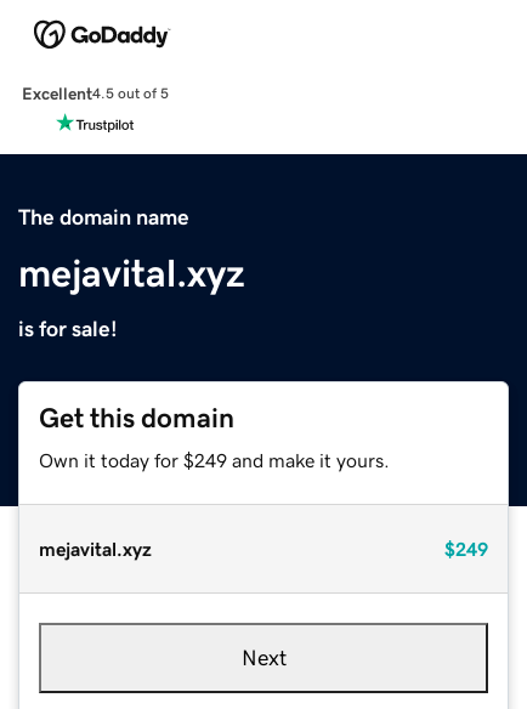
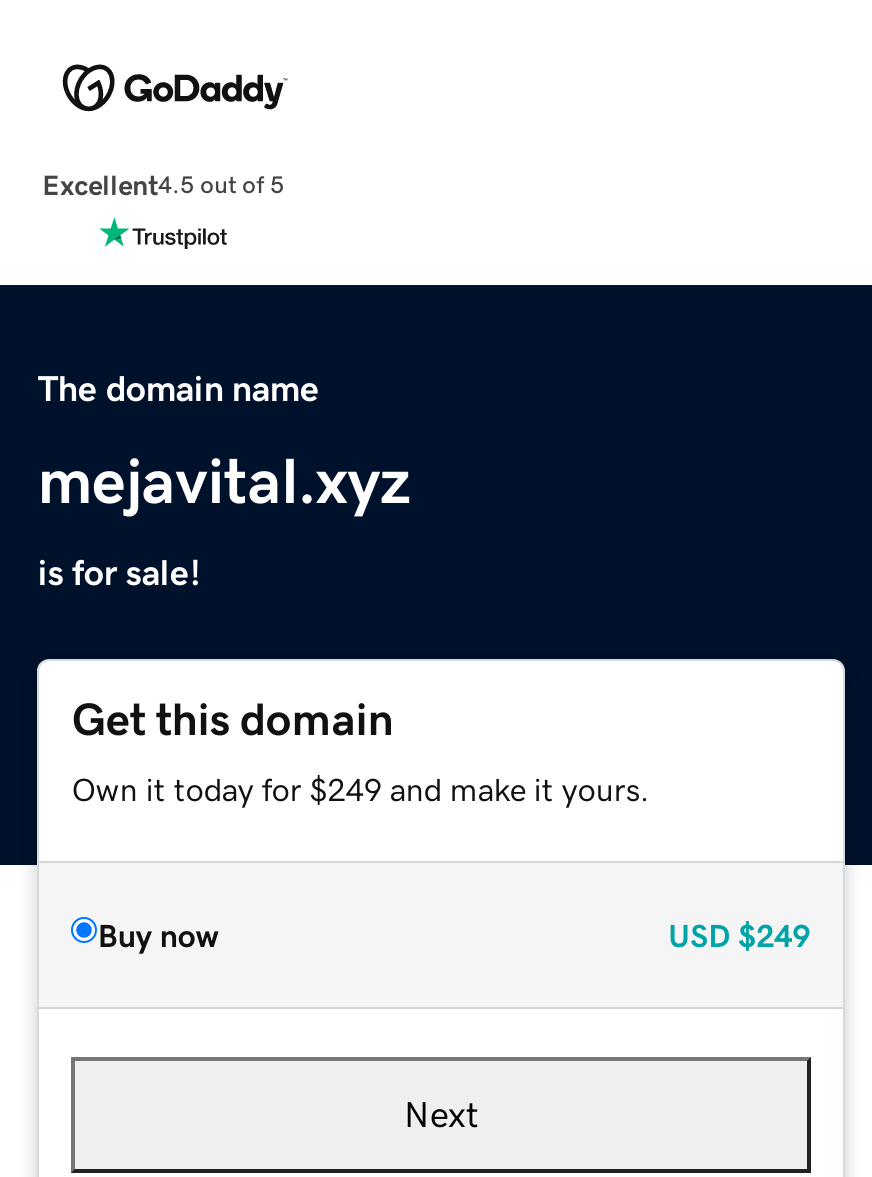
[39,539,488,558] mejavital.xyz | $249 -> [98,918,810,950] Buy now | USD $249

